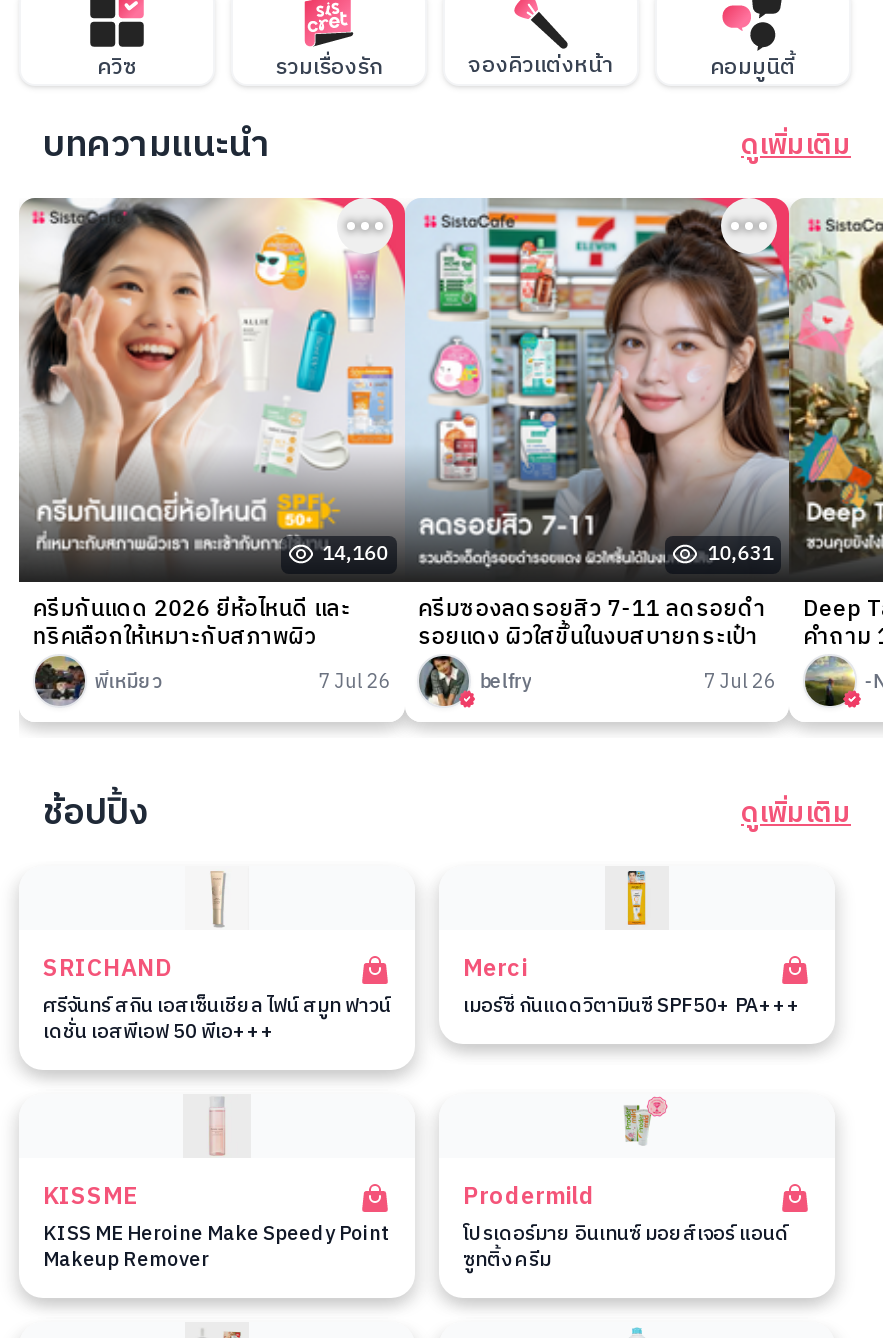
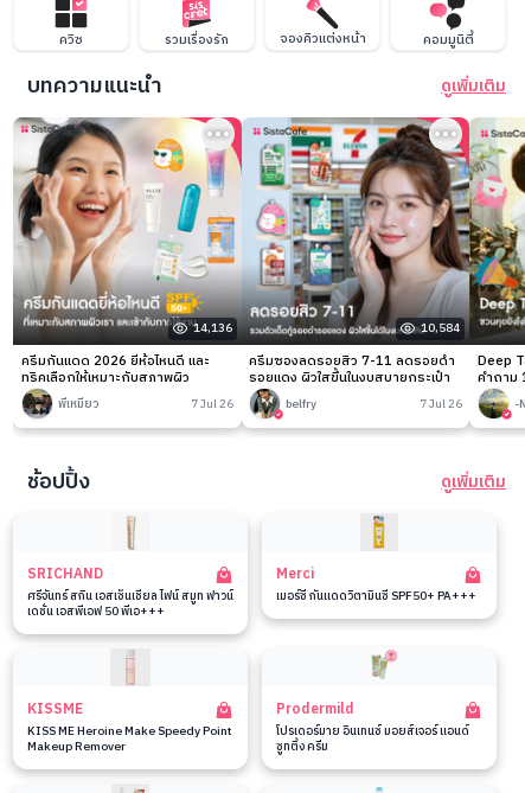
[322,539,388,571] 14,160 -> [193,319,232,338] 14,136
[707,539,773,571] 10,631 -> [421,319,460,338] 10,584

